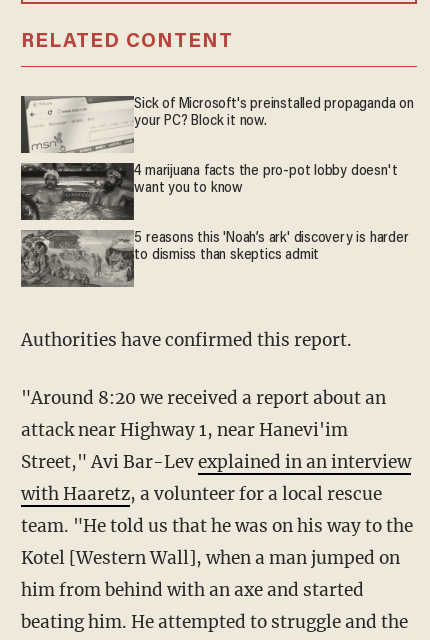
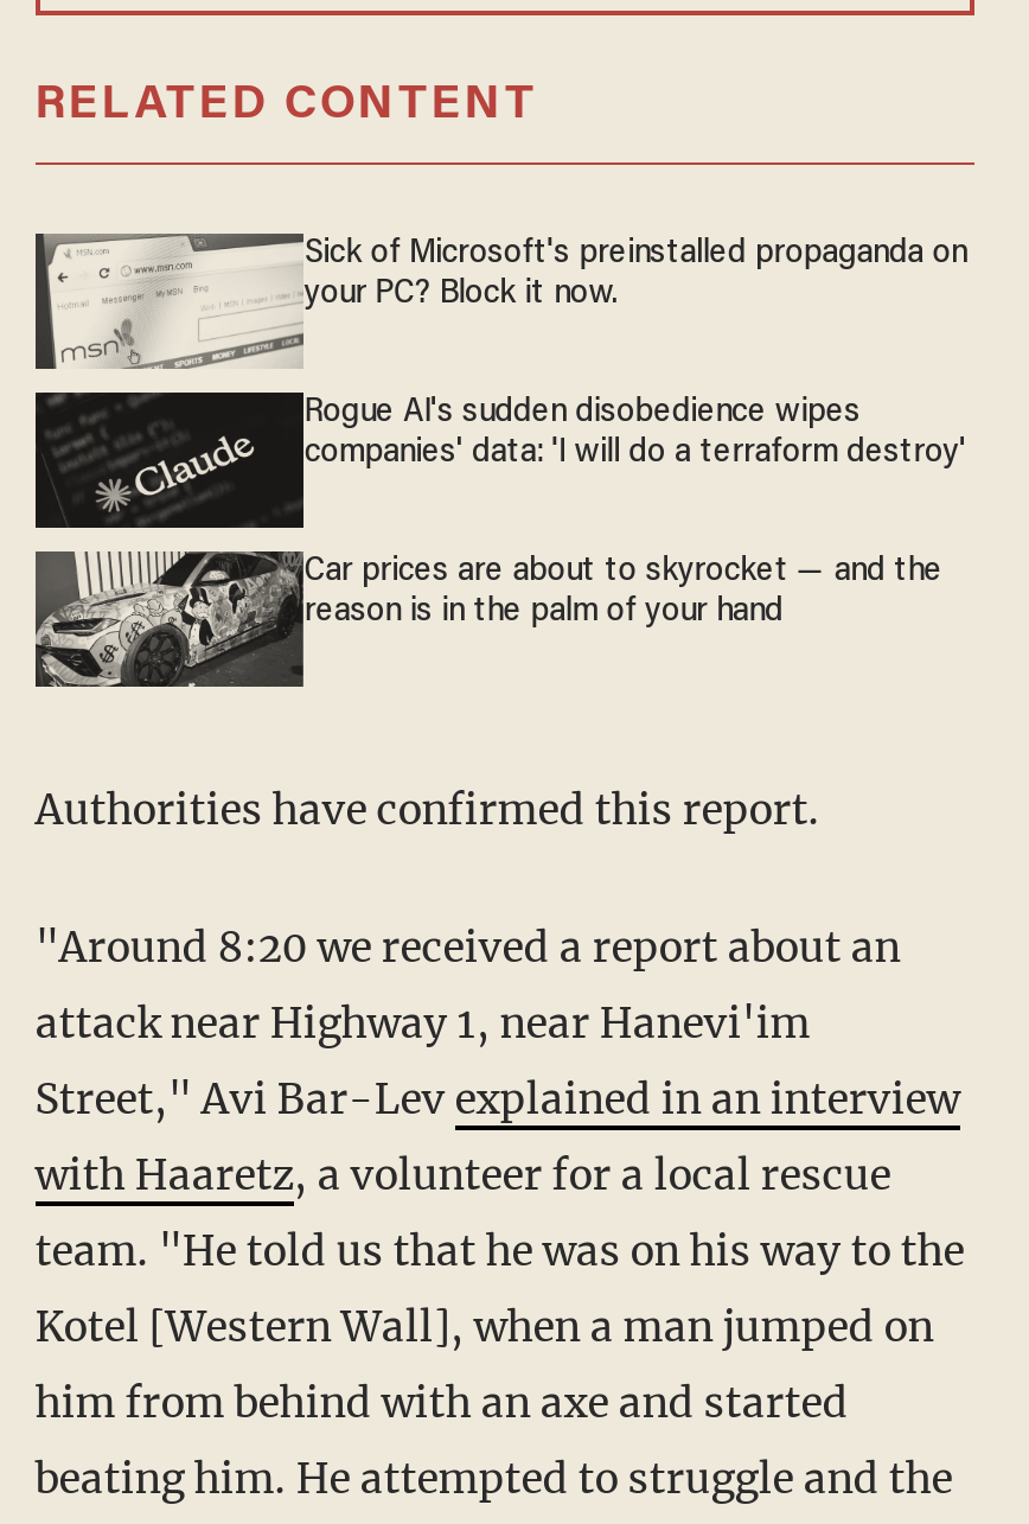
[20,162,397,221] [image] | 4 marijuana facts the pro-pot lobby doesn't | want you to know -> [36,393,966,528] [image] | Rogue AI's sudden disobedience wipes | companies' data: 'I will do a terraform destroy'
[21,230,409,288] [image] | 5 reasons this 'Noah’s ark' discovery is harder | to dismiss than skeptics admit -> [36,551,942,687] [image] | Car prices are about to skyrocket — and the | reason is in the palm of your hand

